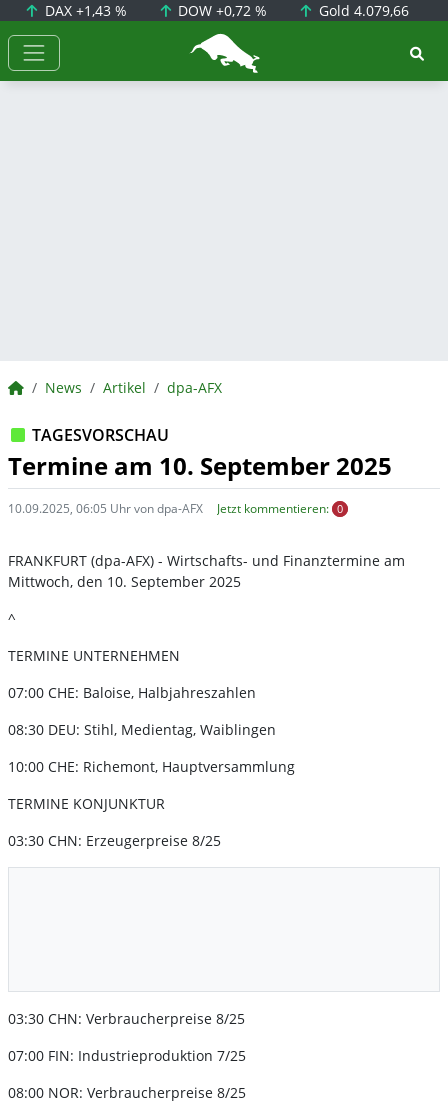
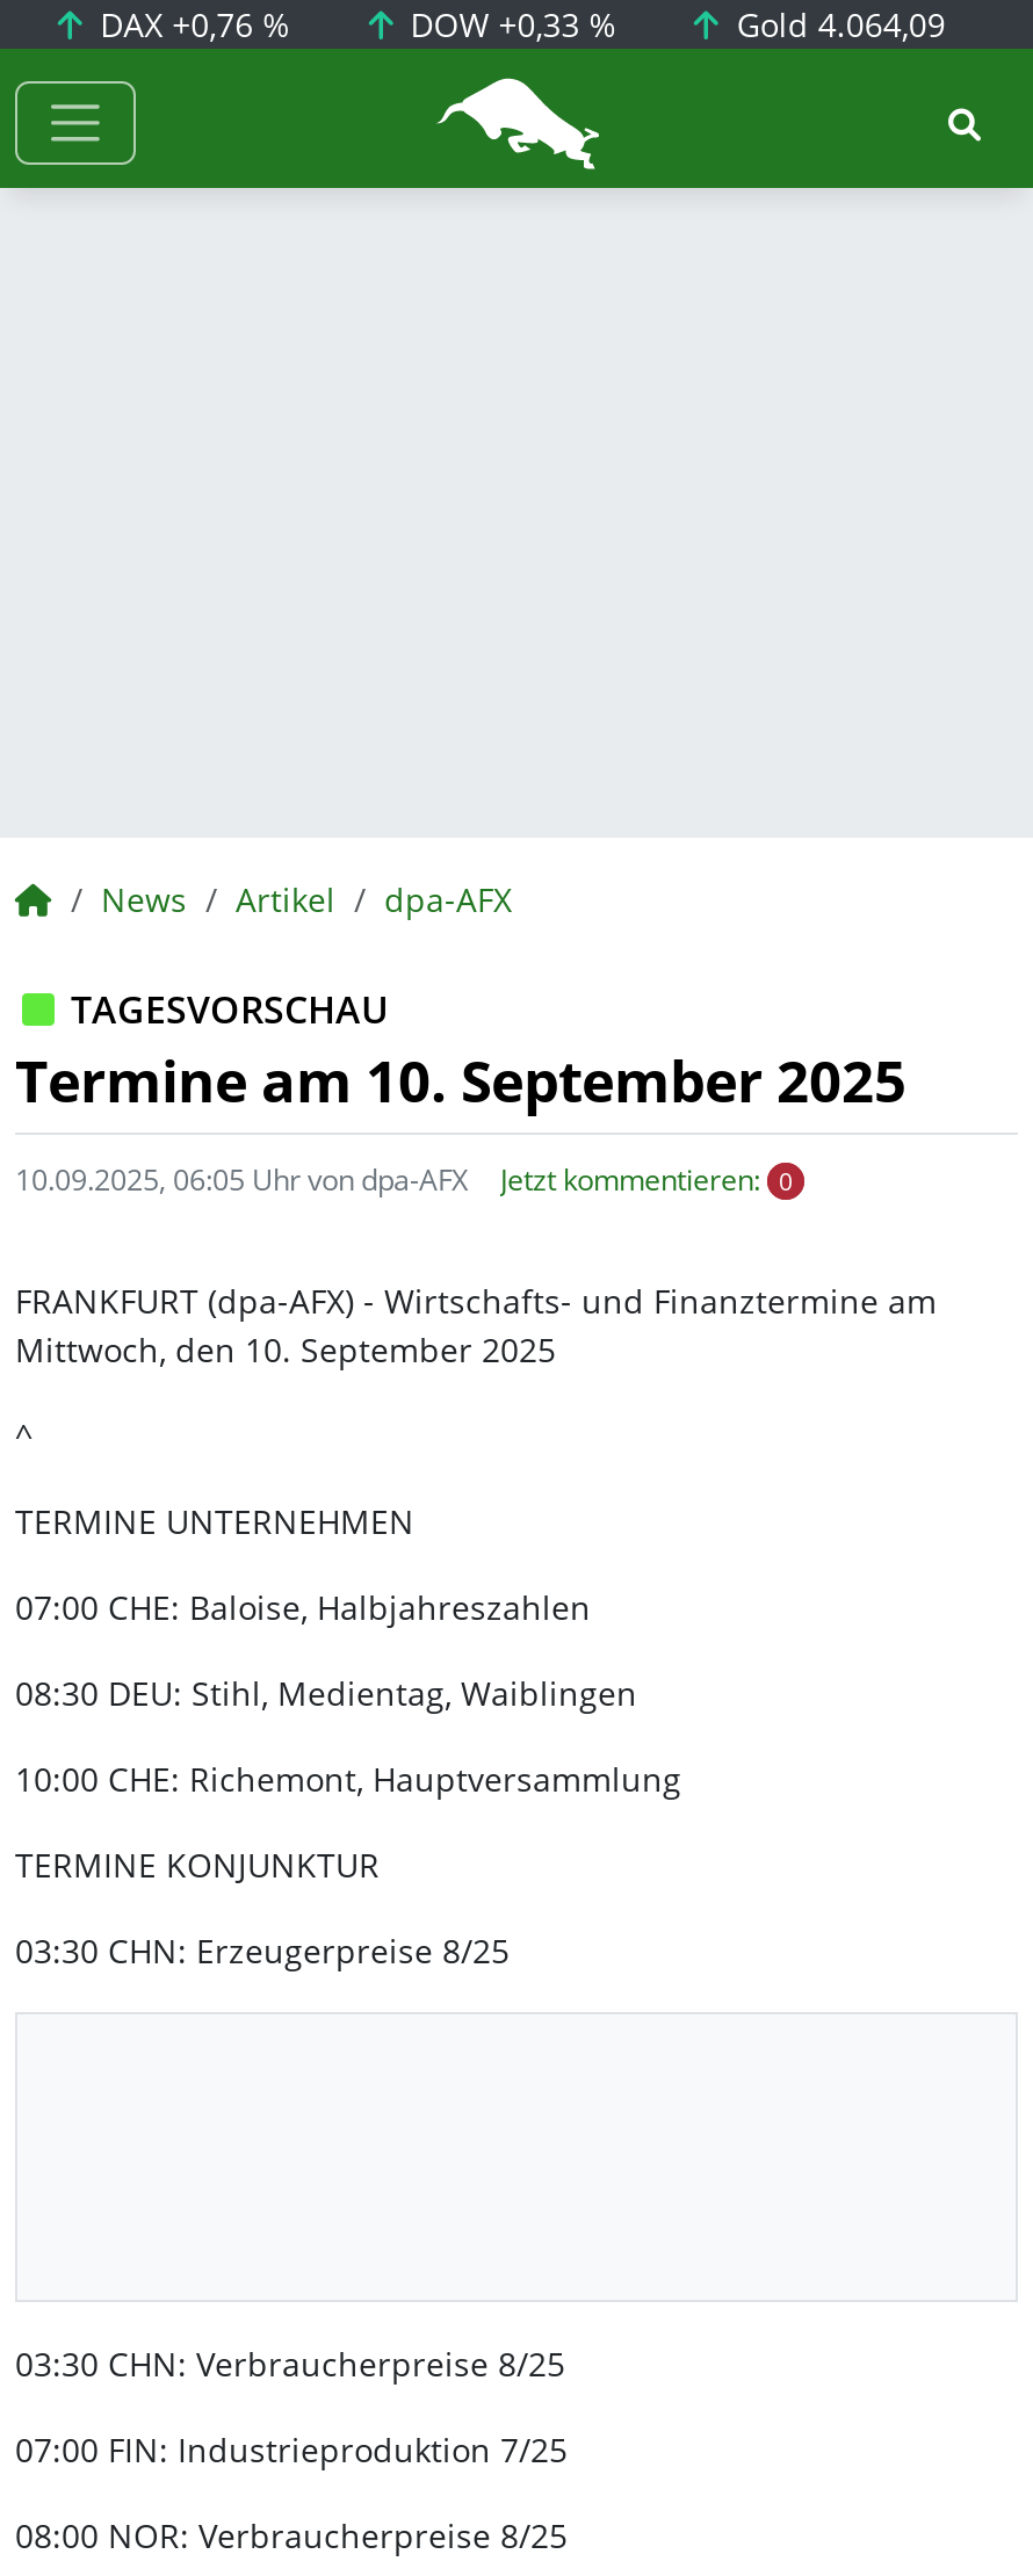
[41,1,127,20] DAX +1,43 % -> [91,2,290,46] DAX +0,76 %
[174,1,267,20] DOW +0,72 % -> [401,2,617,46] DOW +0,33 %
[315,1,409,20] Gold 4.079,66 -> [728,2,946,46] Gold 4.064,09

